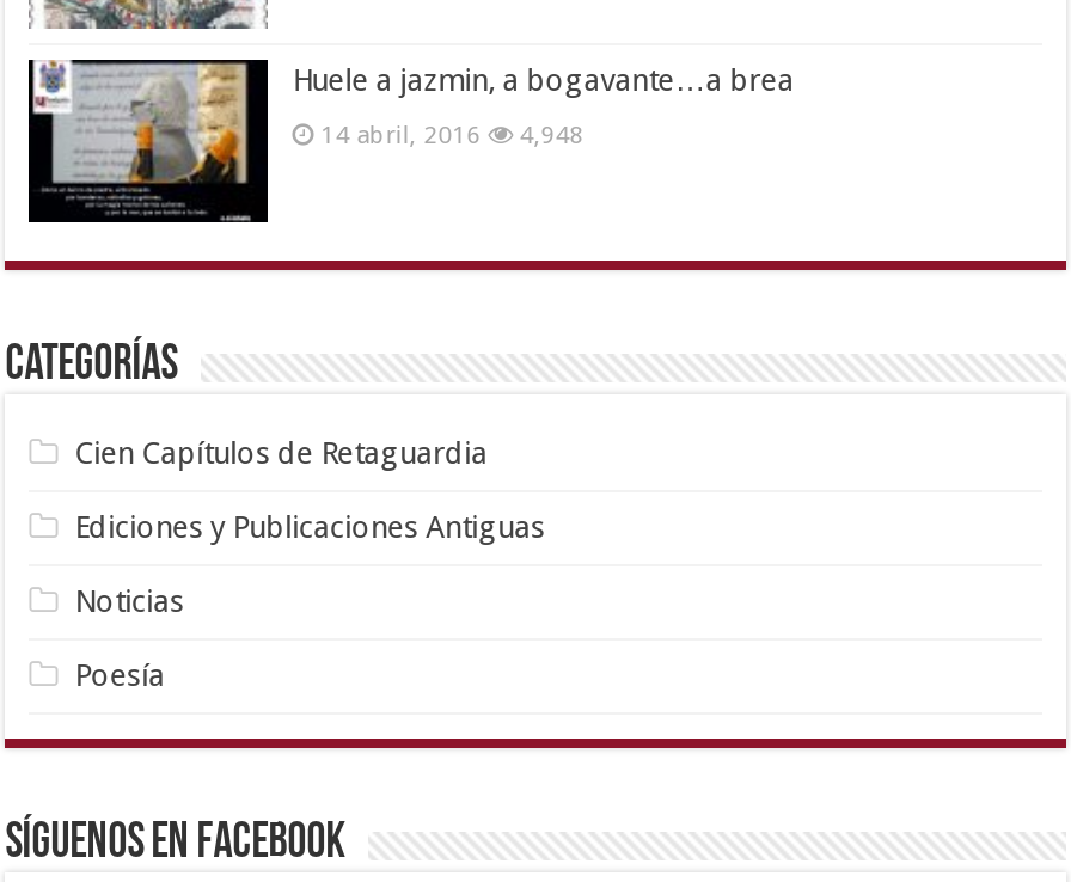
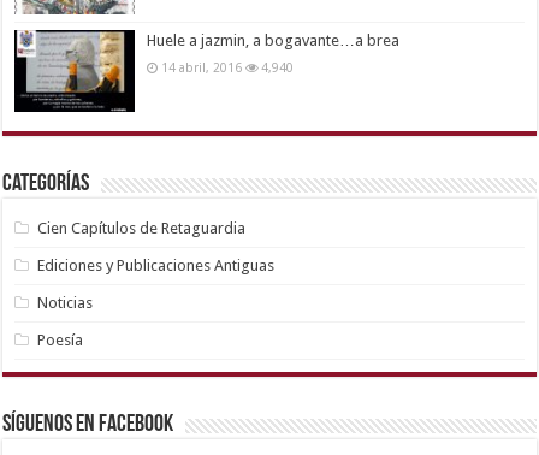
[321,118,584,147] 14 abril, 2016 4,948 -> [161,60,294,74] 14 abril, 2016 4,940

